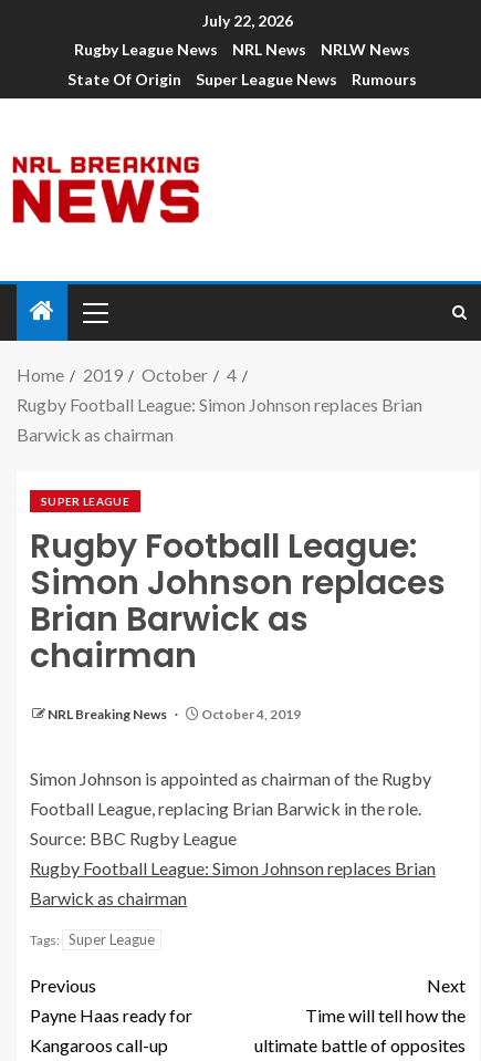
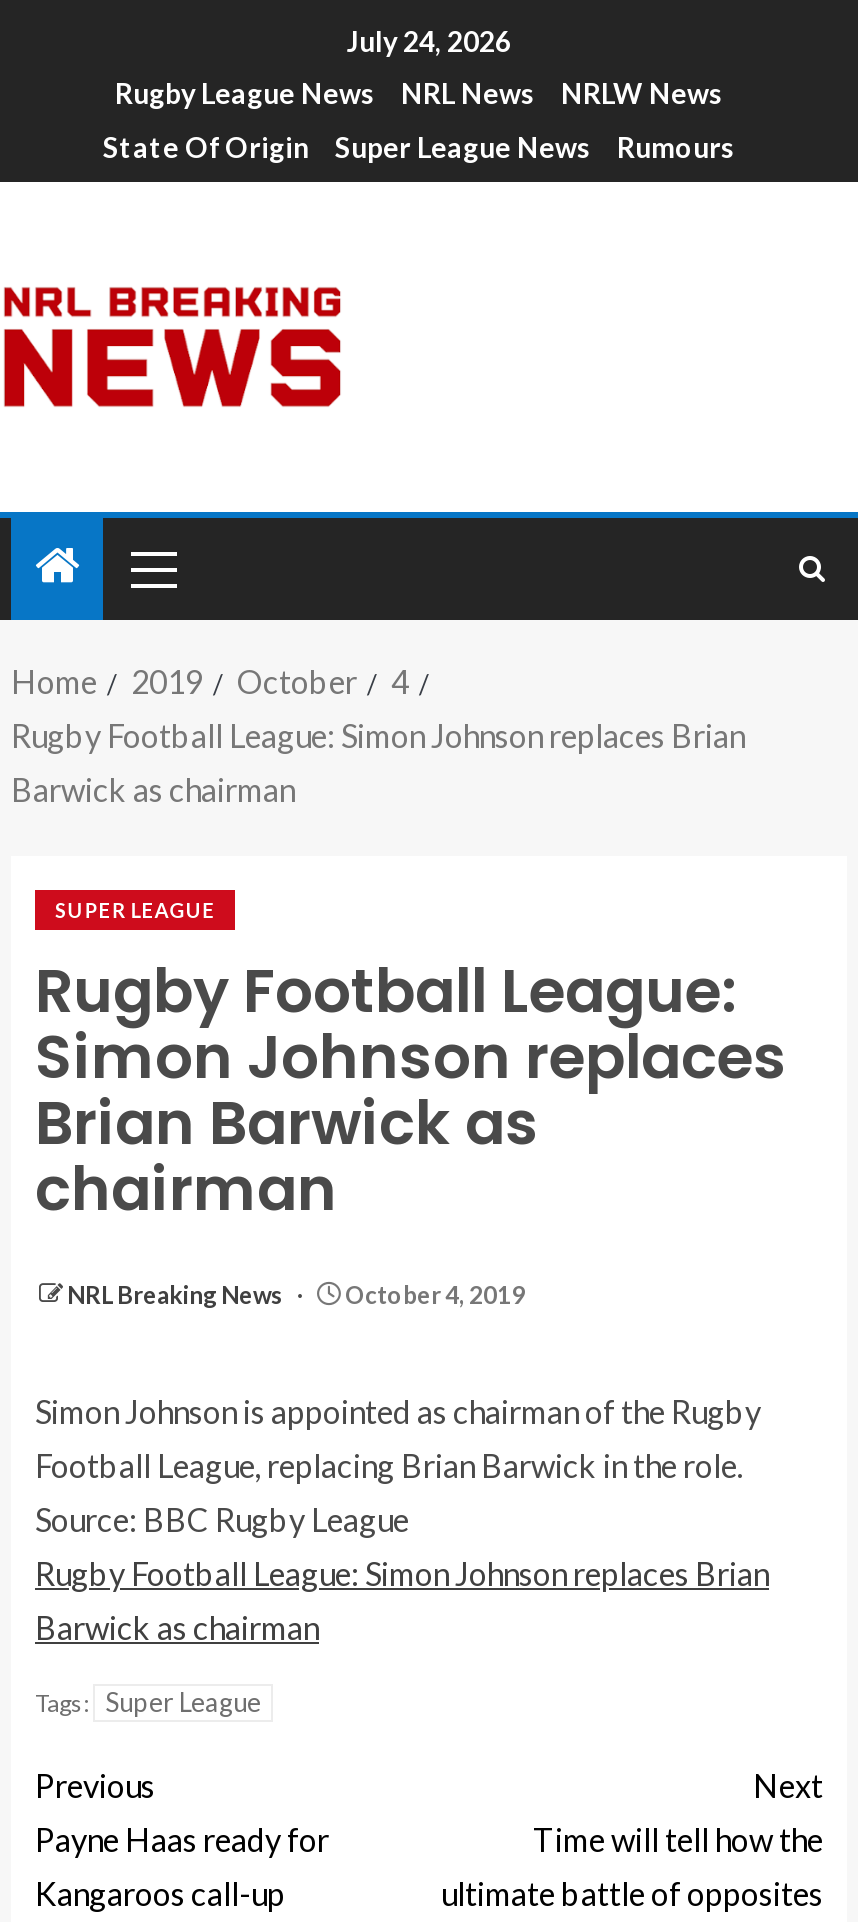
[202,12,293,30] July 22, 2026 -> [347,25,511,59] July 24, 2026

